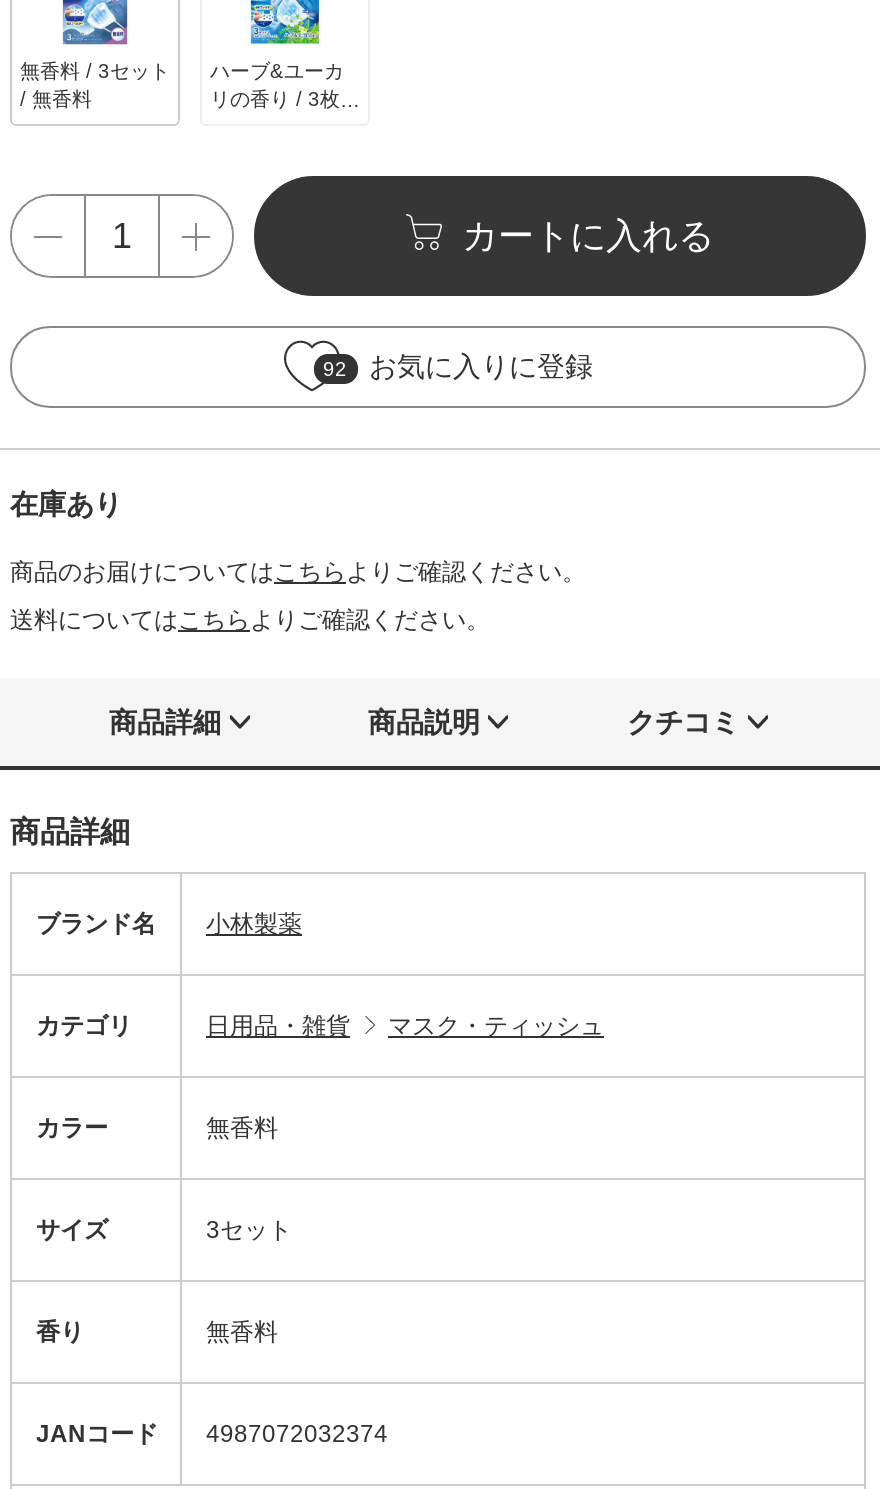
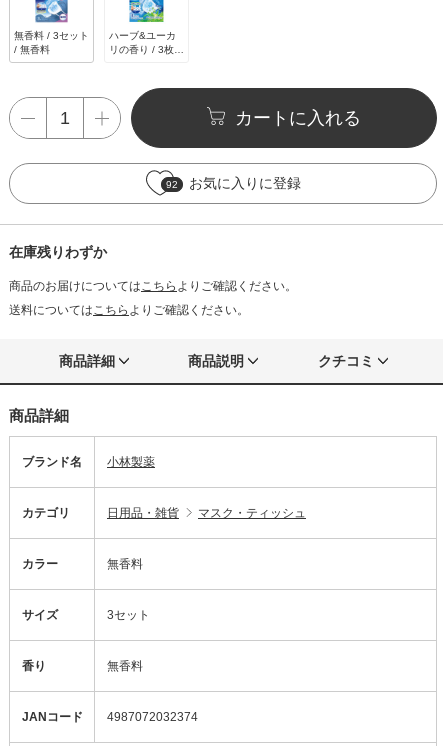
[10,489,122,521] 在庫あり -> [9,244,107,260] 在庫残りわずか

